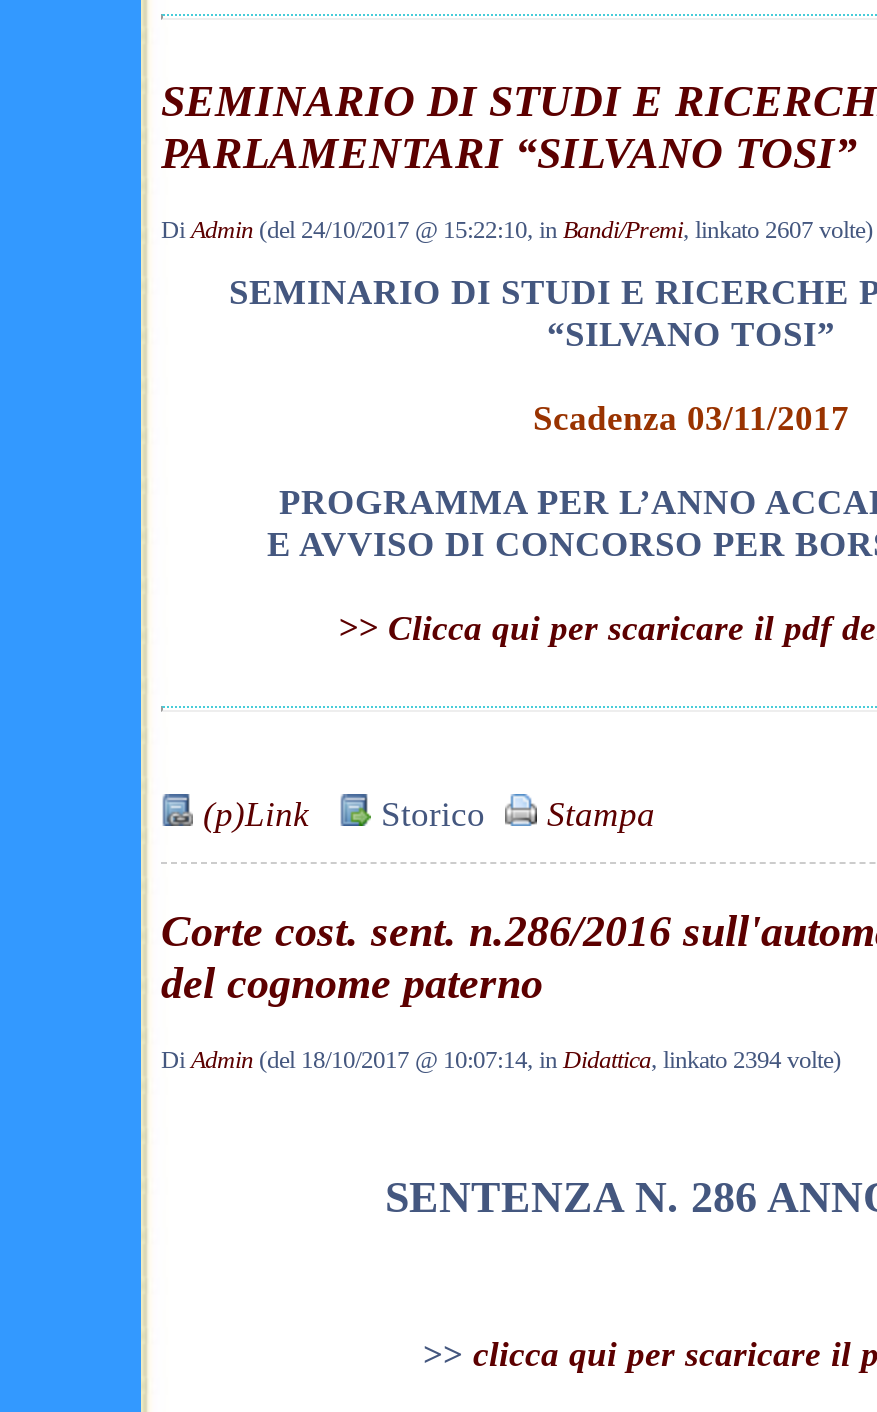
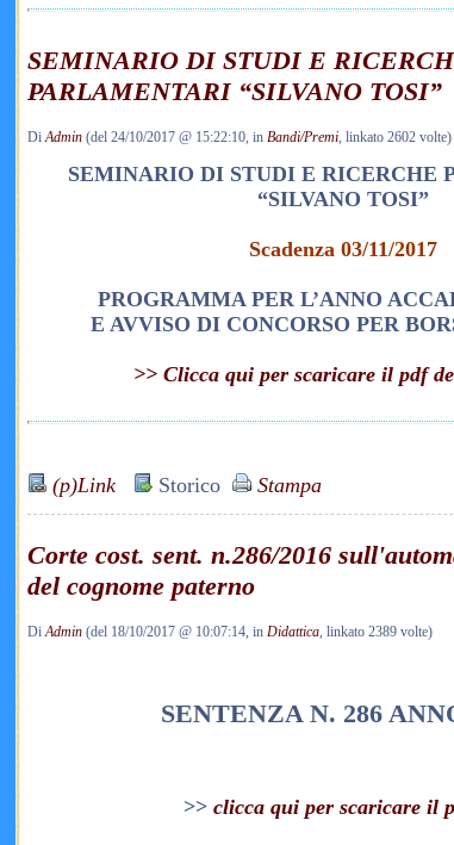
[161,215,873,243] Di Admin (del 24/10/2017 @ 15:22:10, in Bandi/Premi, linkato 2607 volte) -> [27,128,452,145] Di Admin (del 24/10/2017 @ 15:22:10, in Bandi/Premi, linkato 2602 volte)
[161,1046,841,1074] Di Admin (del 18/10/2017 @ 10:07:14, in Didattica, linkato 2394 volte) -> [27,623,433,640] Di Admin (del 18/10/2017 @ 10:07:14, in Didattica, linkato 2389 volte)

